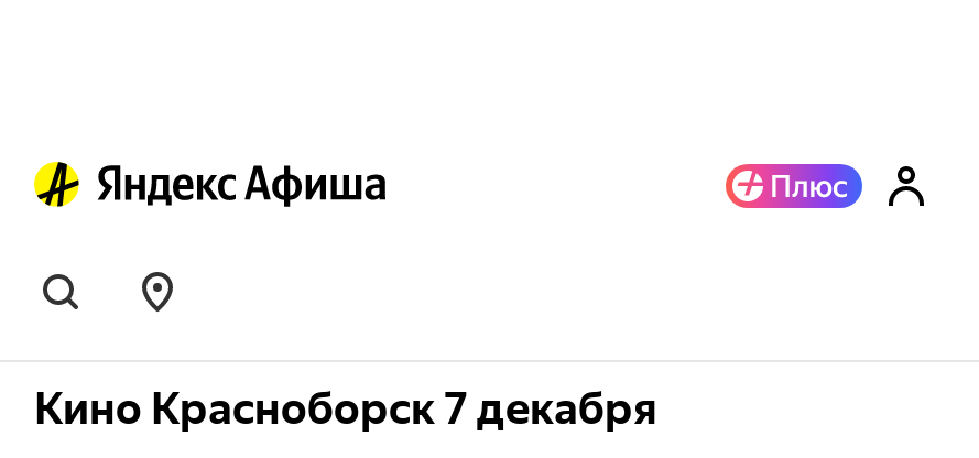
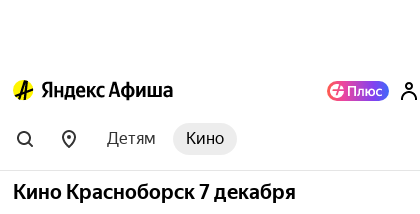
none -> [107,129,224,148] Детям | Кино

